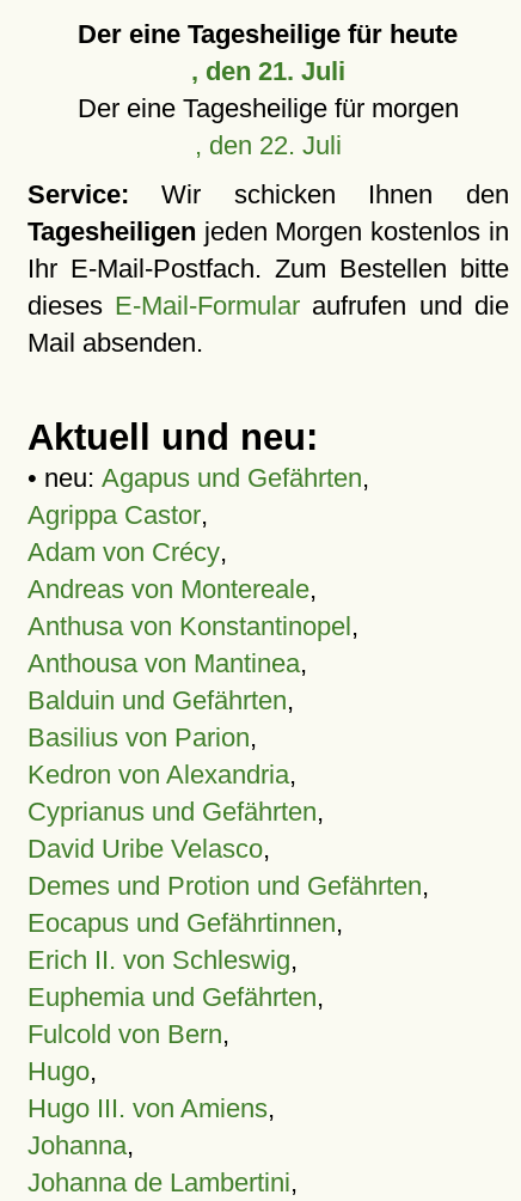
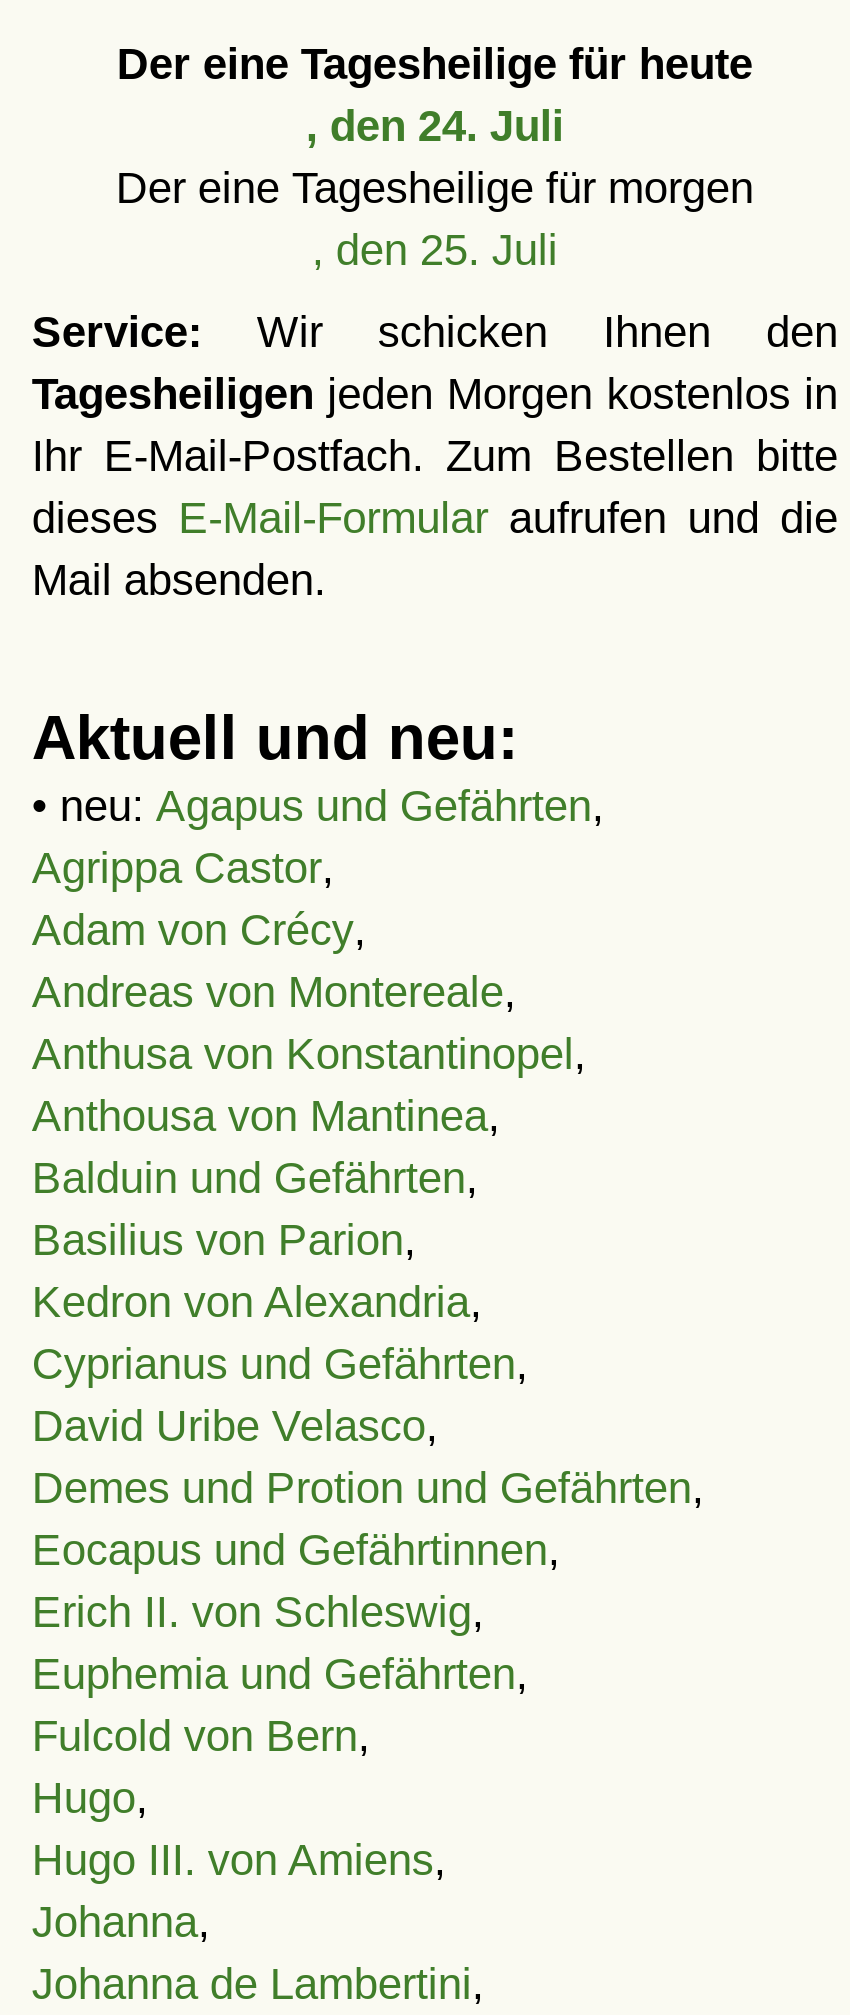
[191,56,345,86] , den 21. Juli -> [306,101,564,151] , den 24. Juli
[195,130,342,160] , den 22. Juli -> [312,225,558,275] , den 25. Juli

